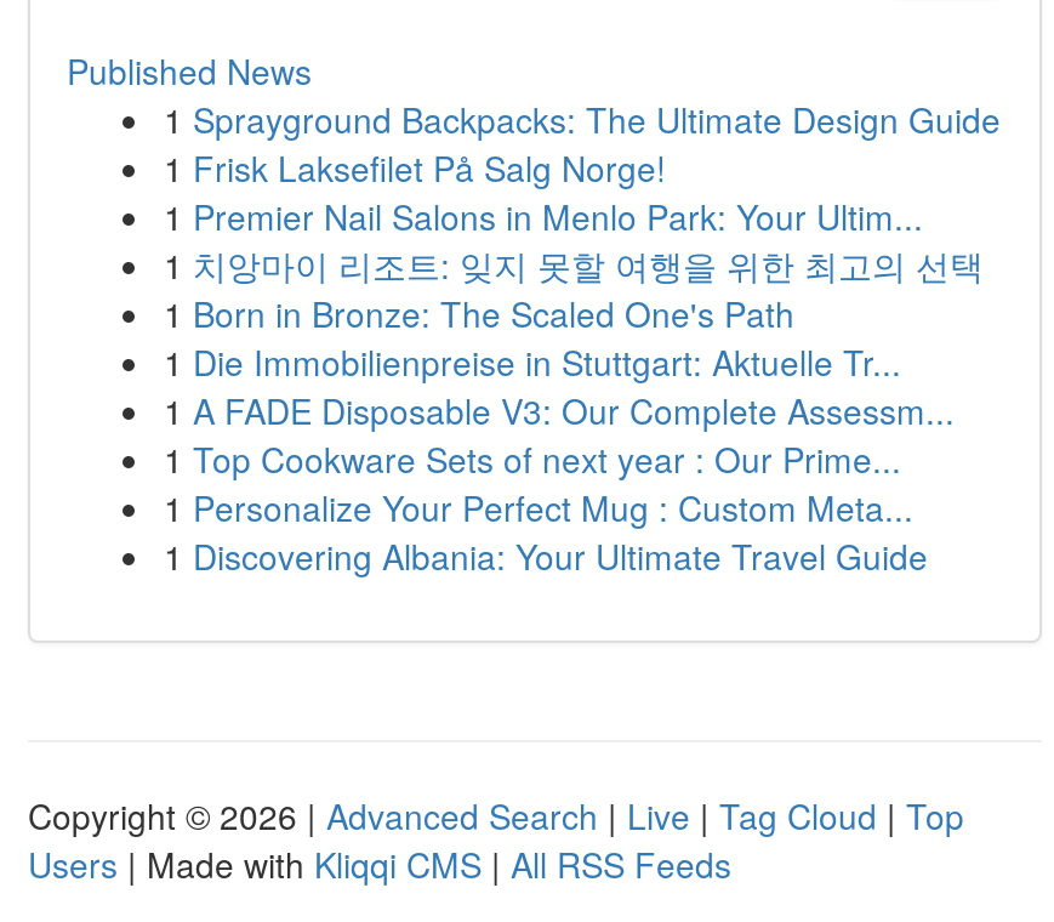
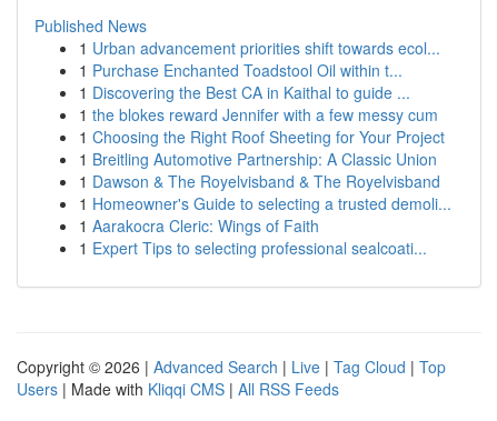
[164,95,1001,580] 1 Sprayground Backpacks: The Ultimate Design Guide | 1 Frisk Laksefilet På Salg Norge! | 1 Premier Nail Salons in Menlo Park: Your Ultim... | 1 치앙마이 리조트: 잊지 못할 여행을 위한 최고의 선택 | 1 Born in Bronze: The Scaled One's Path | 1 Die Immobilienpreise in Stuttgart: Aktuelle Tr... | 1 A FADE Disposable V3: Our Complete Assessm... | 1 Top Cookware Sets of next year : Our Prime... | 1 Personalize Your Perfect Mug : Custom Meta... | 1 Discovering Albania: Your Ultimate Travel Guide -> [79,37,451,259] 1 Urban advancement priorities shift towards ecol... | 1 Purchase Enchanted Toadstool Oil within t... | 1 Discovering the Best CA in Kaithal to guide ... | 1 the blokes reward Jennifer with a few messy cum | 1 Choosing the Right Roof Sheeting for Your Project | 1 Breitling Automotive Partnership: A Classic Union | 1 Dawson & The Royelvisband & The Royelvisband | 1 Homeowner's Guide to selecting a trusted demoli... | 1 Aarakocra Cleric: Wings of Faith | 1 Expert Tips to selecting professional sealcoati...

